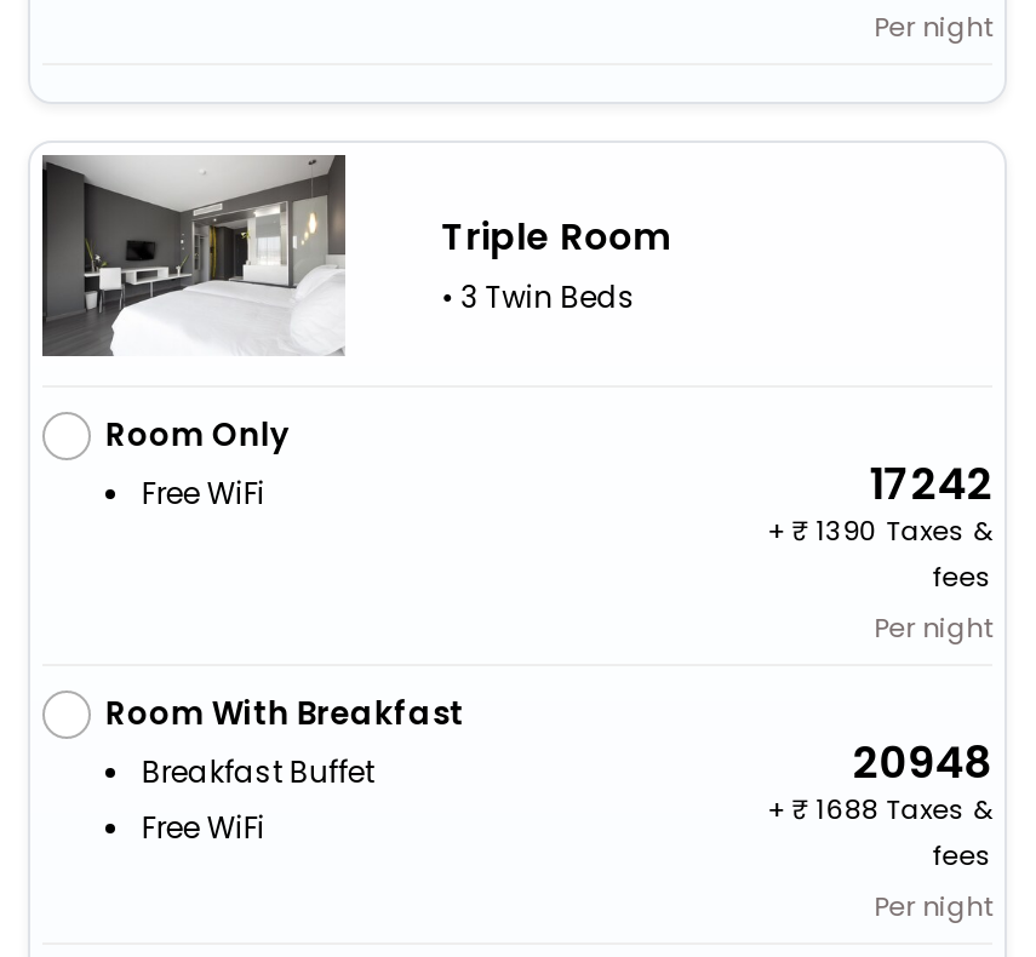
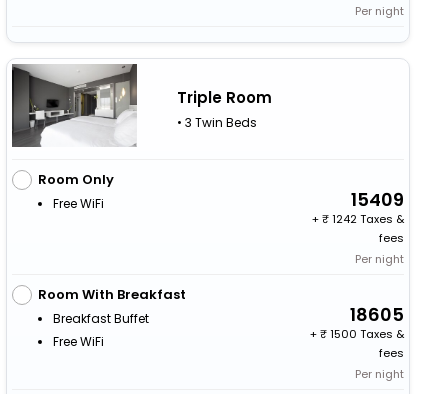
[860,453,993,513] 17242 -> [347,187,404,212] 15409
[767,511,993,550] + 1390 Taxes & -> [312,211,404,227] + 1242 Taxes &
[843,731,993,792] 20948 -> [346,302,404,327] 18605
[767,790,993,828] + 1688 Taxes & -> [310,326,404,342] + 1500 Taxes &

